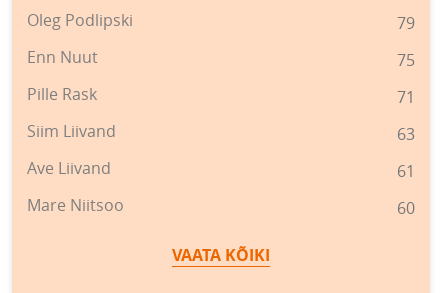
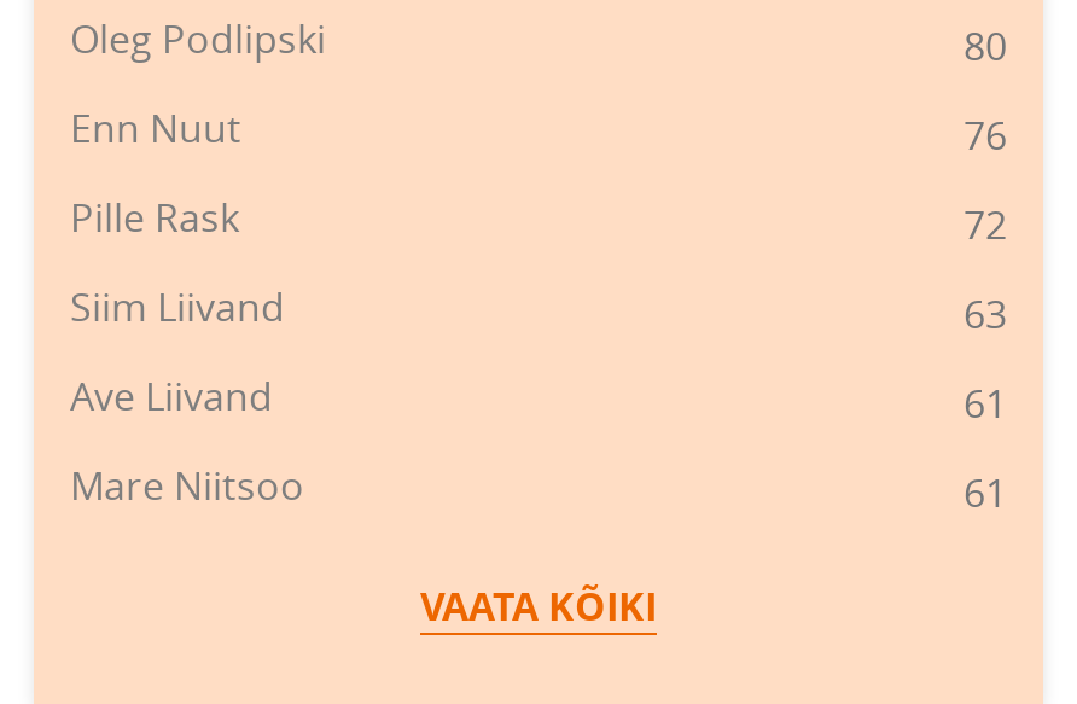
[397,12,415,34] 79 -> [964,19,1007,72] 80
[397,49,415,71] 75 -> [964,109,1007,162] 76
[397,86,415,108] 71 -> [964,198,1007,251] 72
[397,197,415,219] 60 -> [964,466,1007,519] 61

